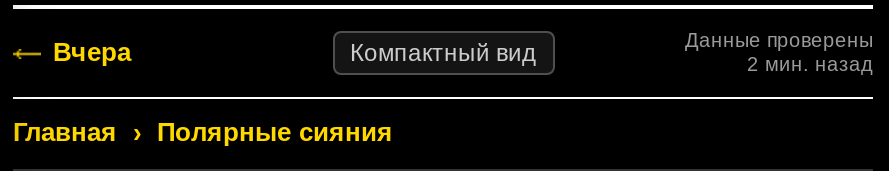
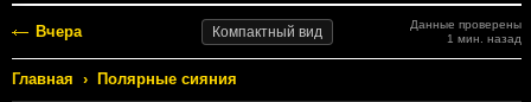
[747,53,873,75] 2 мин. назад -> [447,32,522,45] 1 мин. назад

